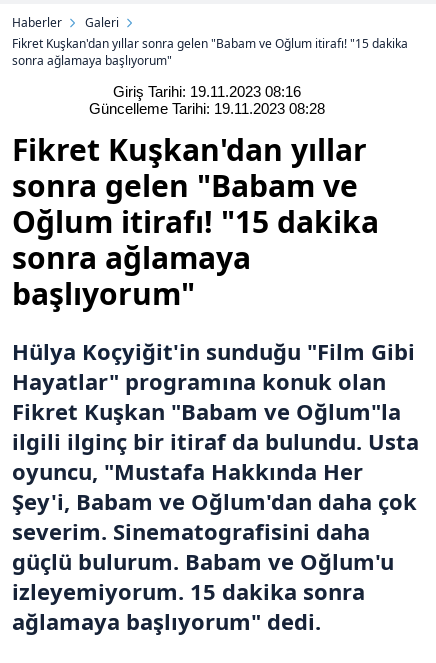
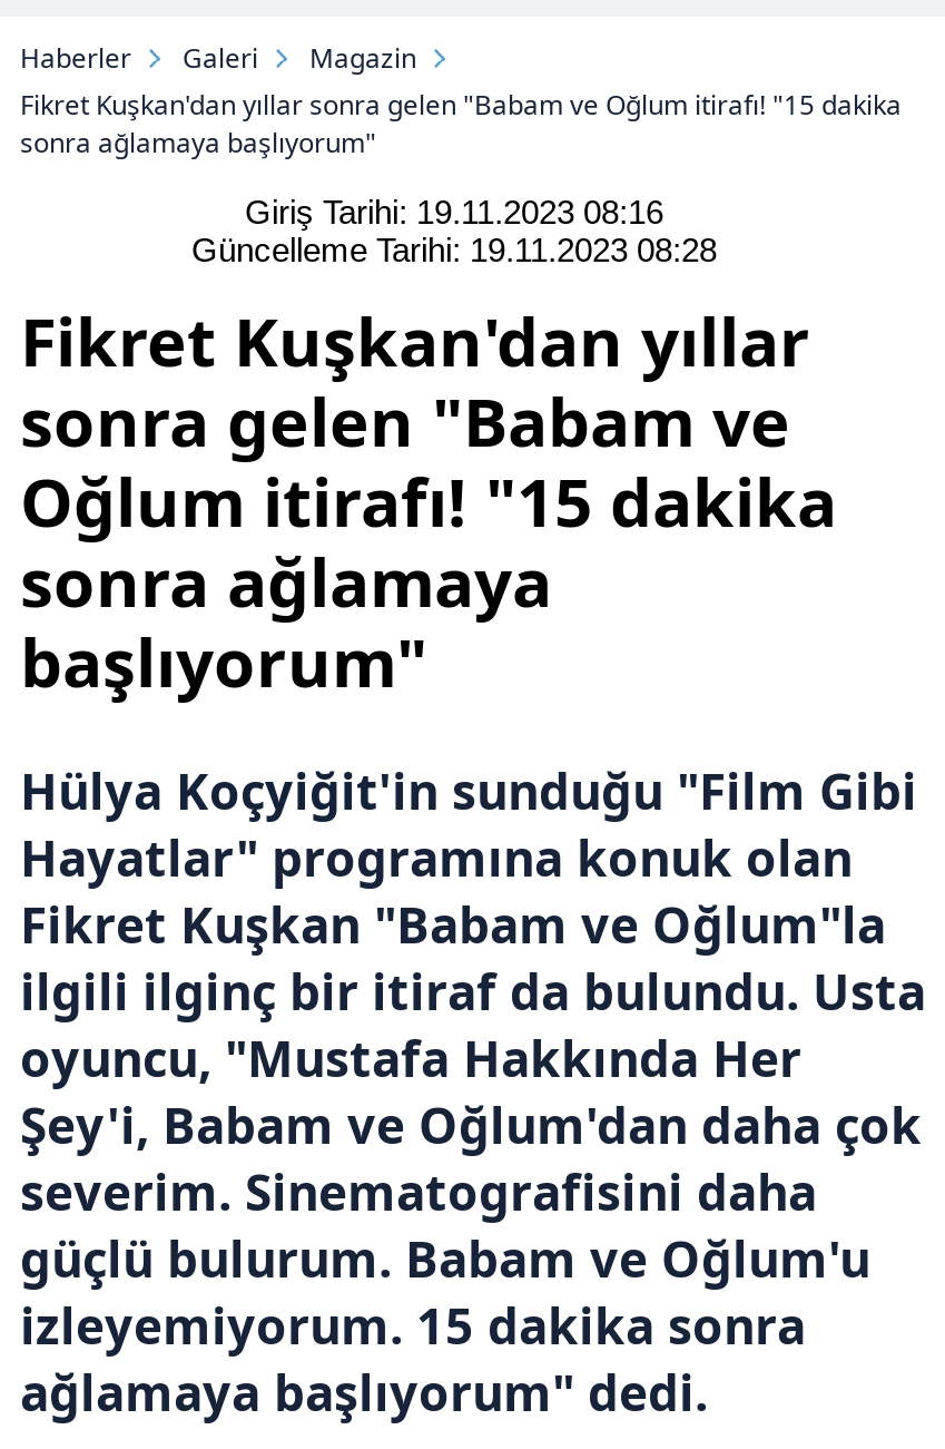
none -> [309,39,416,77] Magazin

